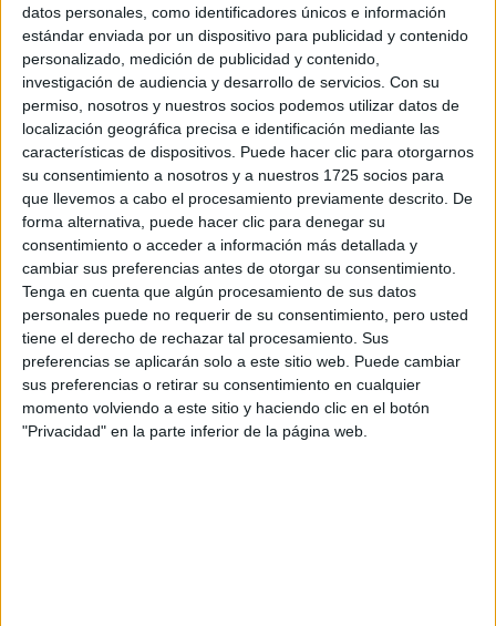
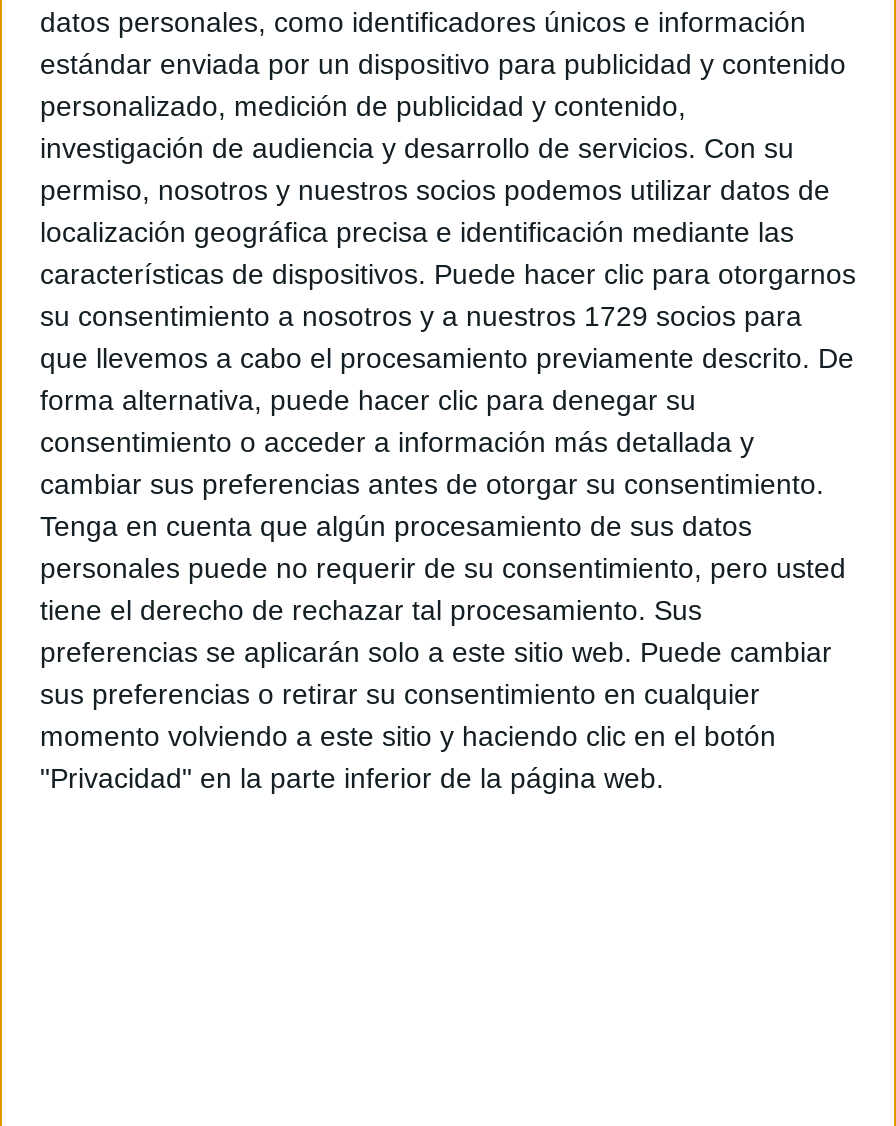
[22,167,444,184] su consentimiento a nosotros y a nuestros 1725 socios para -> [40,301,802,333] su consentimiento a nosotros y a nuestros 1729 socios para

